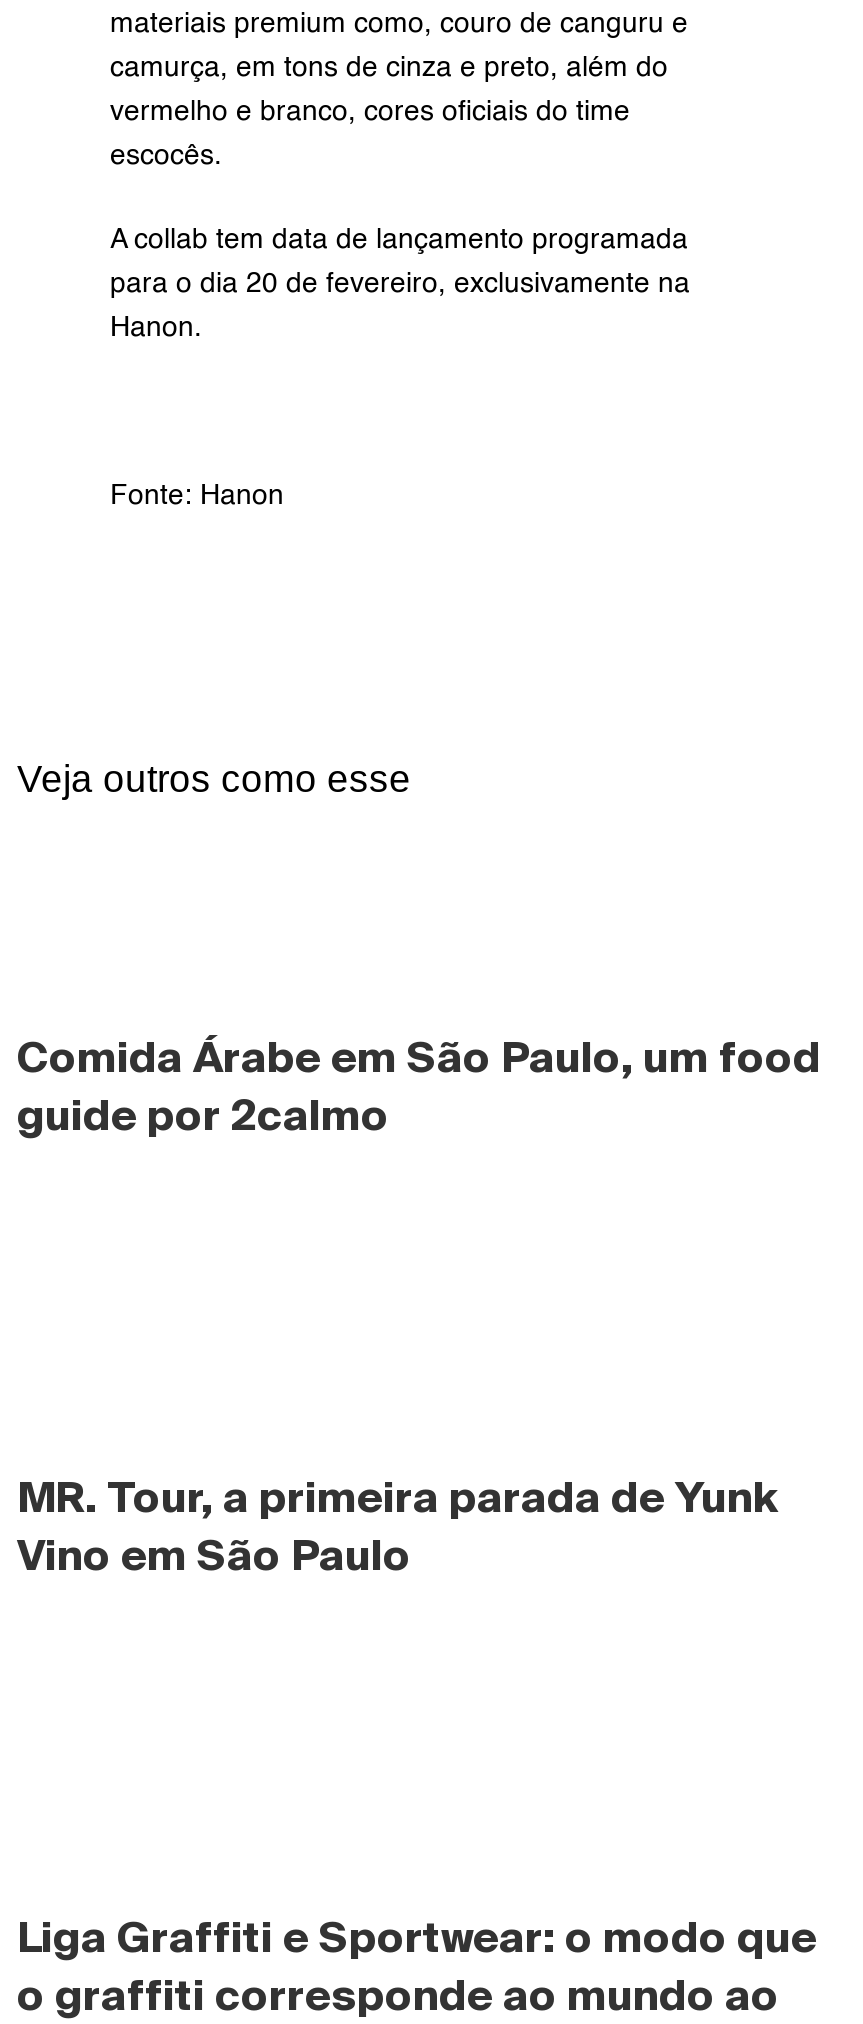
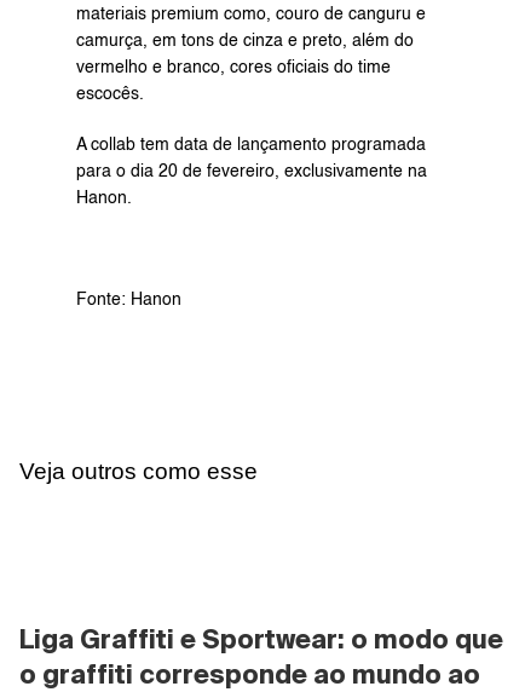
[17,1032,821,1138] Comida Árabe em São Paulo, um food | guide por 2calmo -> none
[17,1472,779,1578] MR. Tour, a primeira parada de Yunk | Vino em São Paulo -> none

